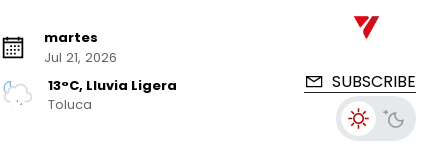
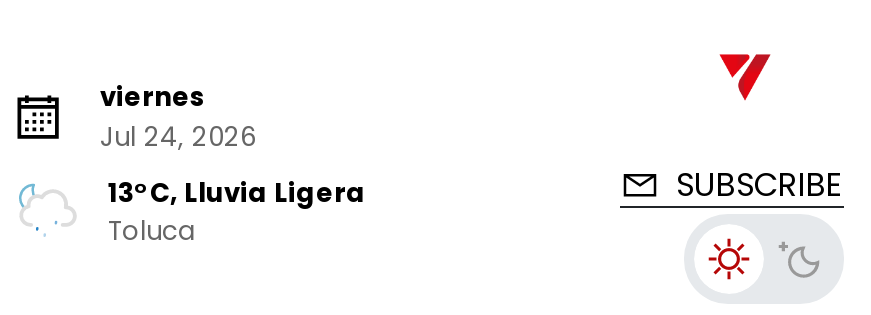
[44,28,117,67] martes | Jul 21, 2026 -> [100,77,256,155] viernes | Jul 24, 2026

